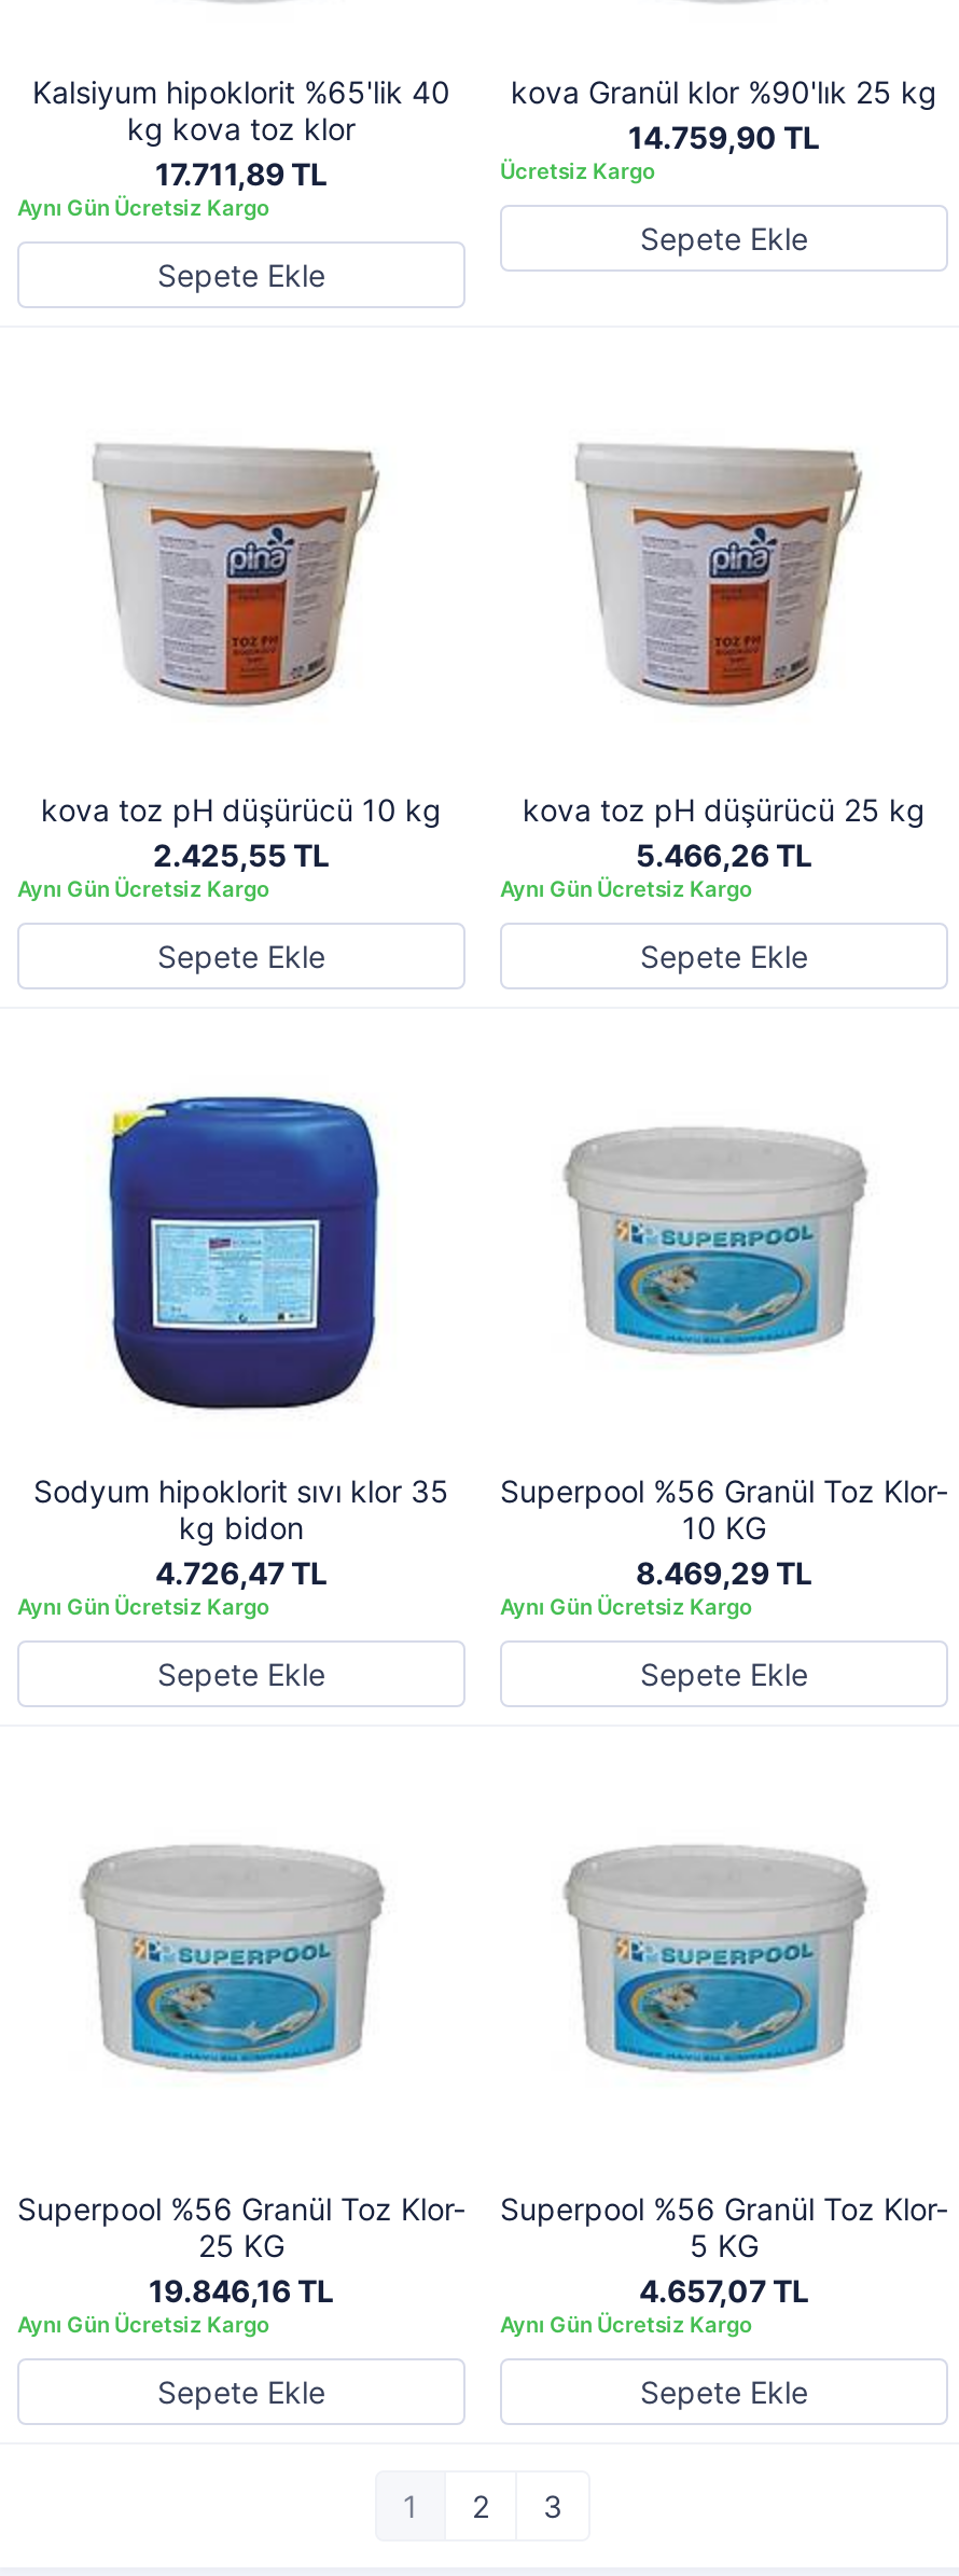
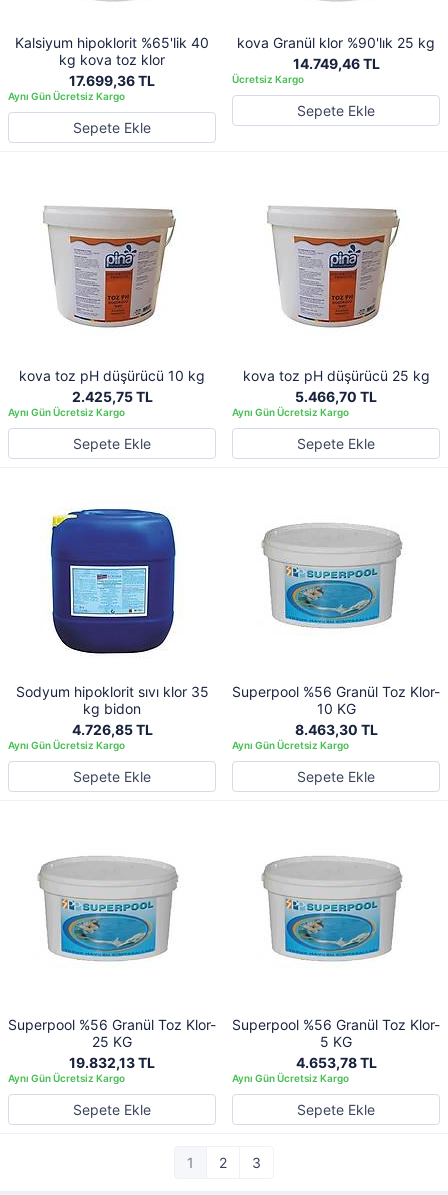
[628,119,820,155] 14.759,90 TL -> [292,55,379,72] 14.749,46 TL
[155,155,328,192] 17.711,89 TL -> [69,72,155,89] 17.699,36 TL
[153,836,330,873] 2.425,55 TL -> [71,388,152,405] 2.425,75 TL
[636,836,812,873] 5.466,26 TL -> [295,388,377,405] 5.466,70 TL
[155,1554,328,1591] 4.726,47 TL -> [71,721,152,738] 4.726,85 TL
[636,1554,812,1591] 8.469,29 TL -> [294,721,377,738] 8.463,30 TL
[149,2272,334,2309] 19.846,16 TL -> [69,1054,155,1071] 19.832,13 TL
[639,2272,809,2309] 4.657,07 TL -> [295,1054,376,1071] 4.653,78 TL

